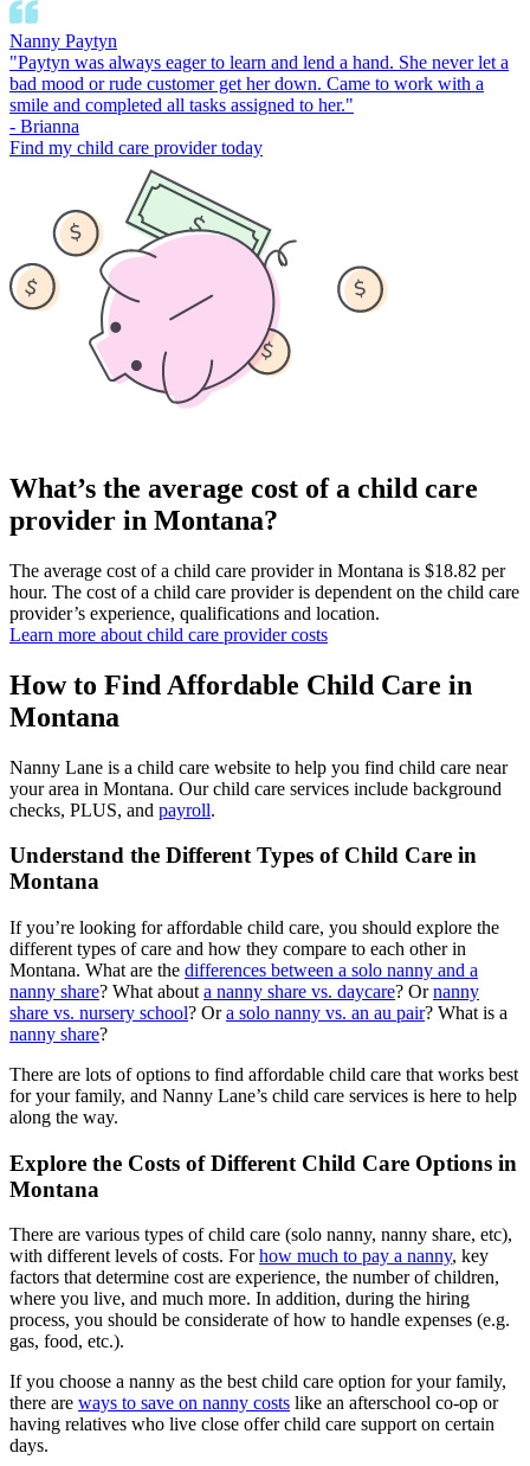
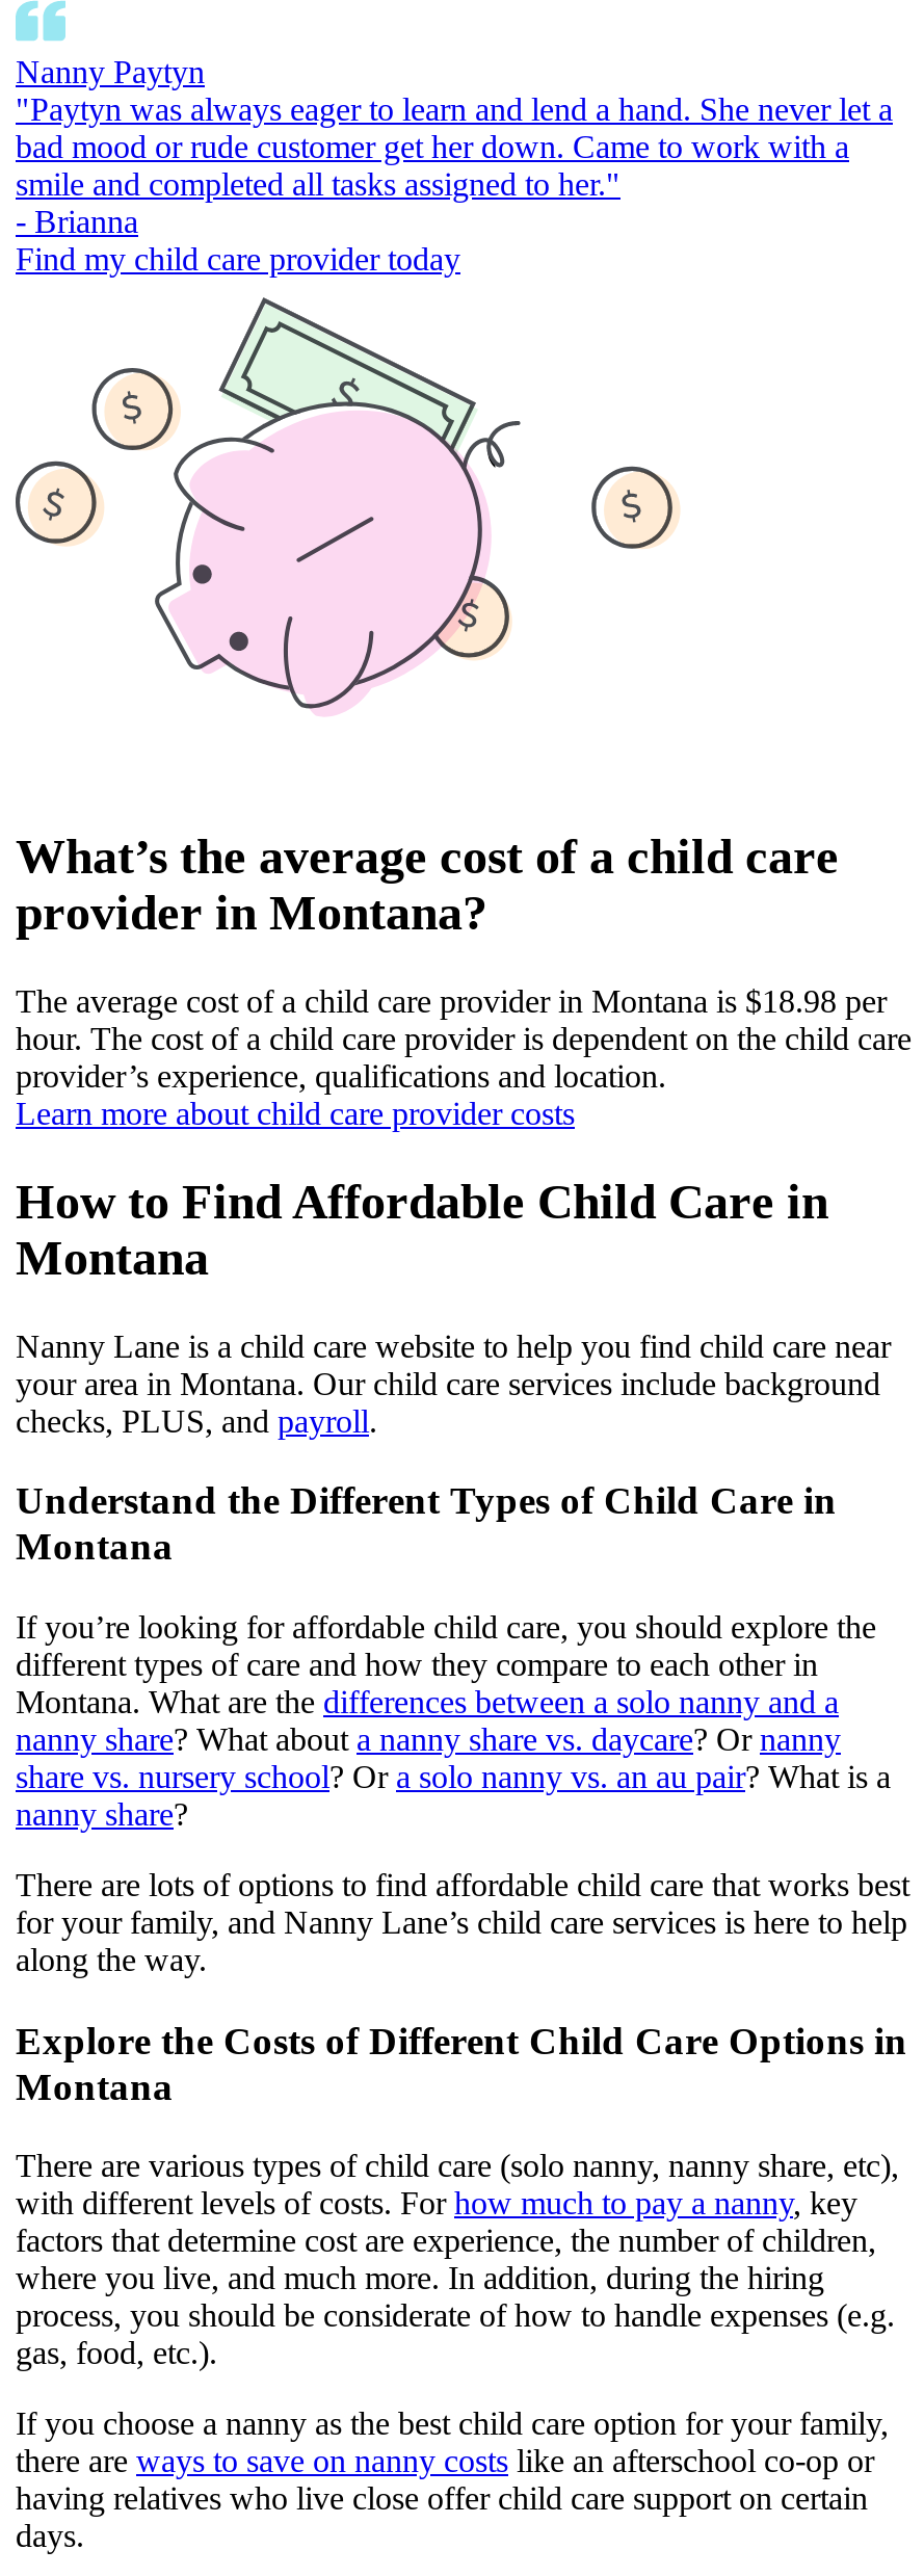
[9,560,505,580] The average cost of a child care provider in Montana is $18.82 per -> [16,983,887,1018] The average cost of a child care provider in Montana is $18.98 per

